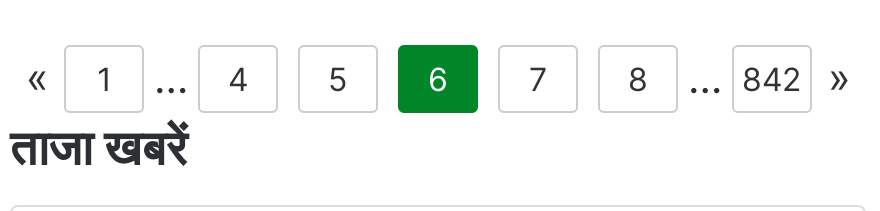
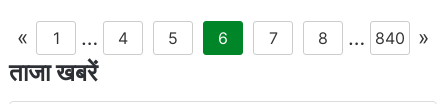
[628,53,850,103] 8 … 842 » -> [318,25,429,50] 8 … 840 »

